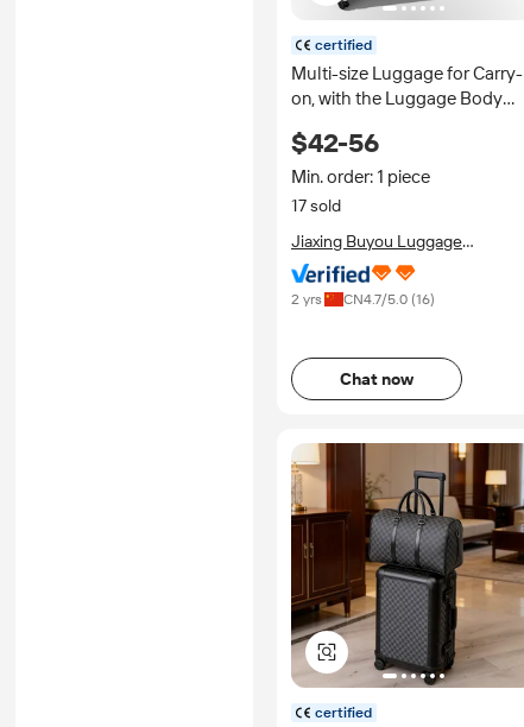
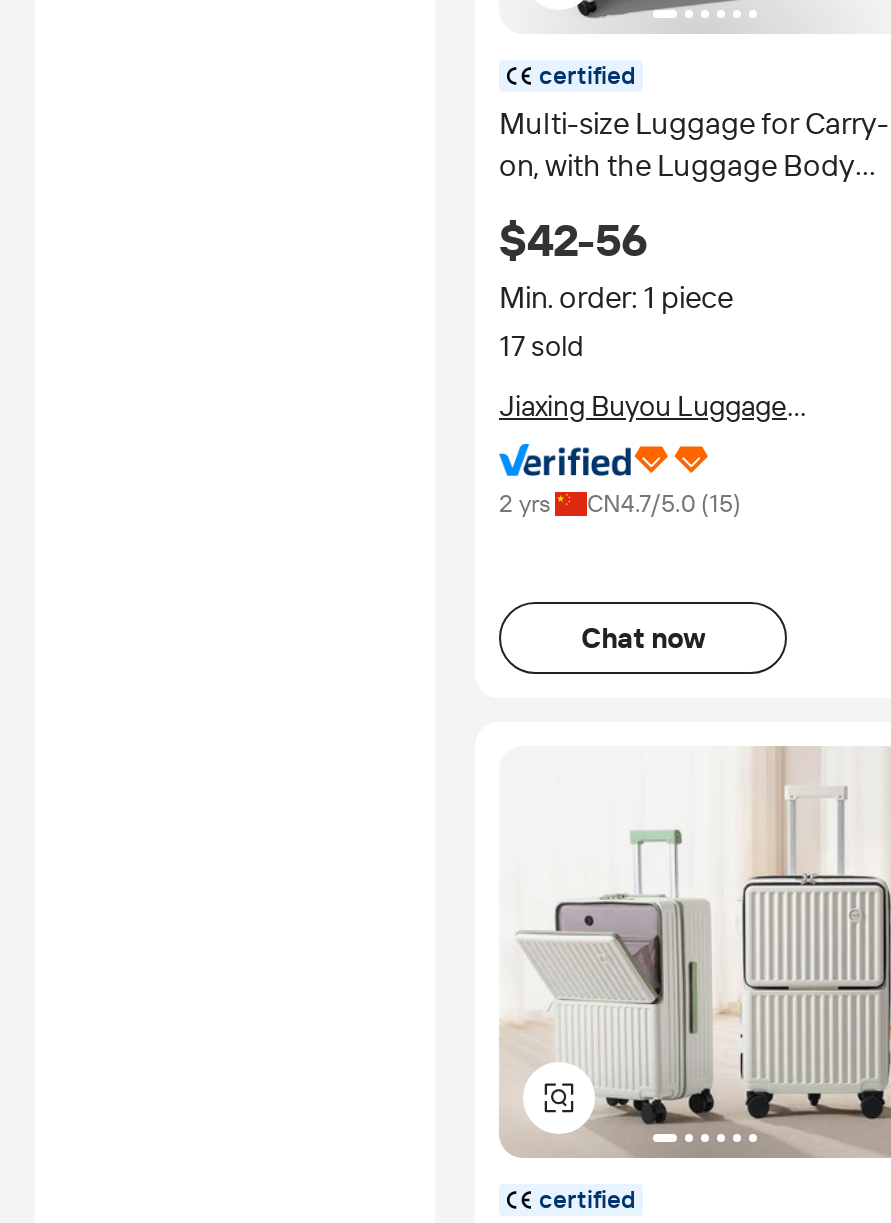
[291,291,435,308] 2 yrs CN4.7/5.0 (16) -> [499,490,741,518] 2 yrs CN4.7/5.0 (15)
[290,442,520,685] [image] -> [499,746,885,1156] [image]

